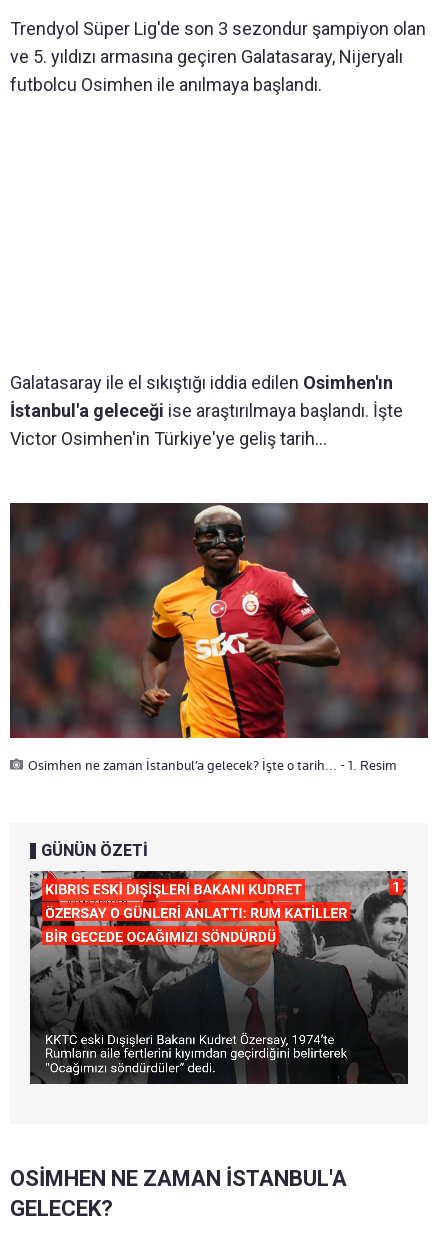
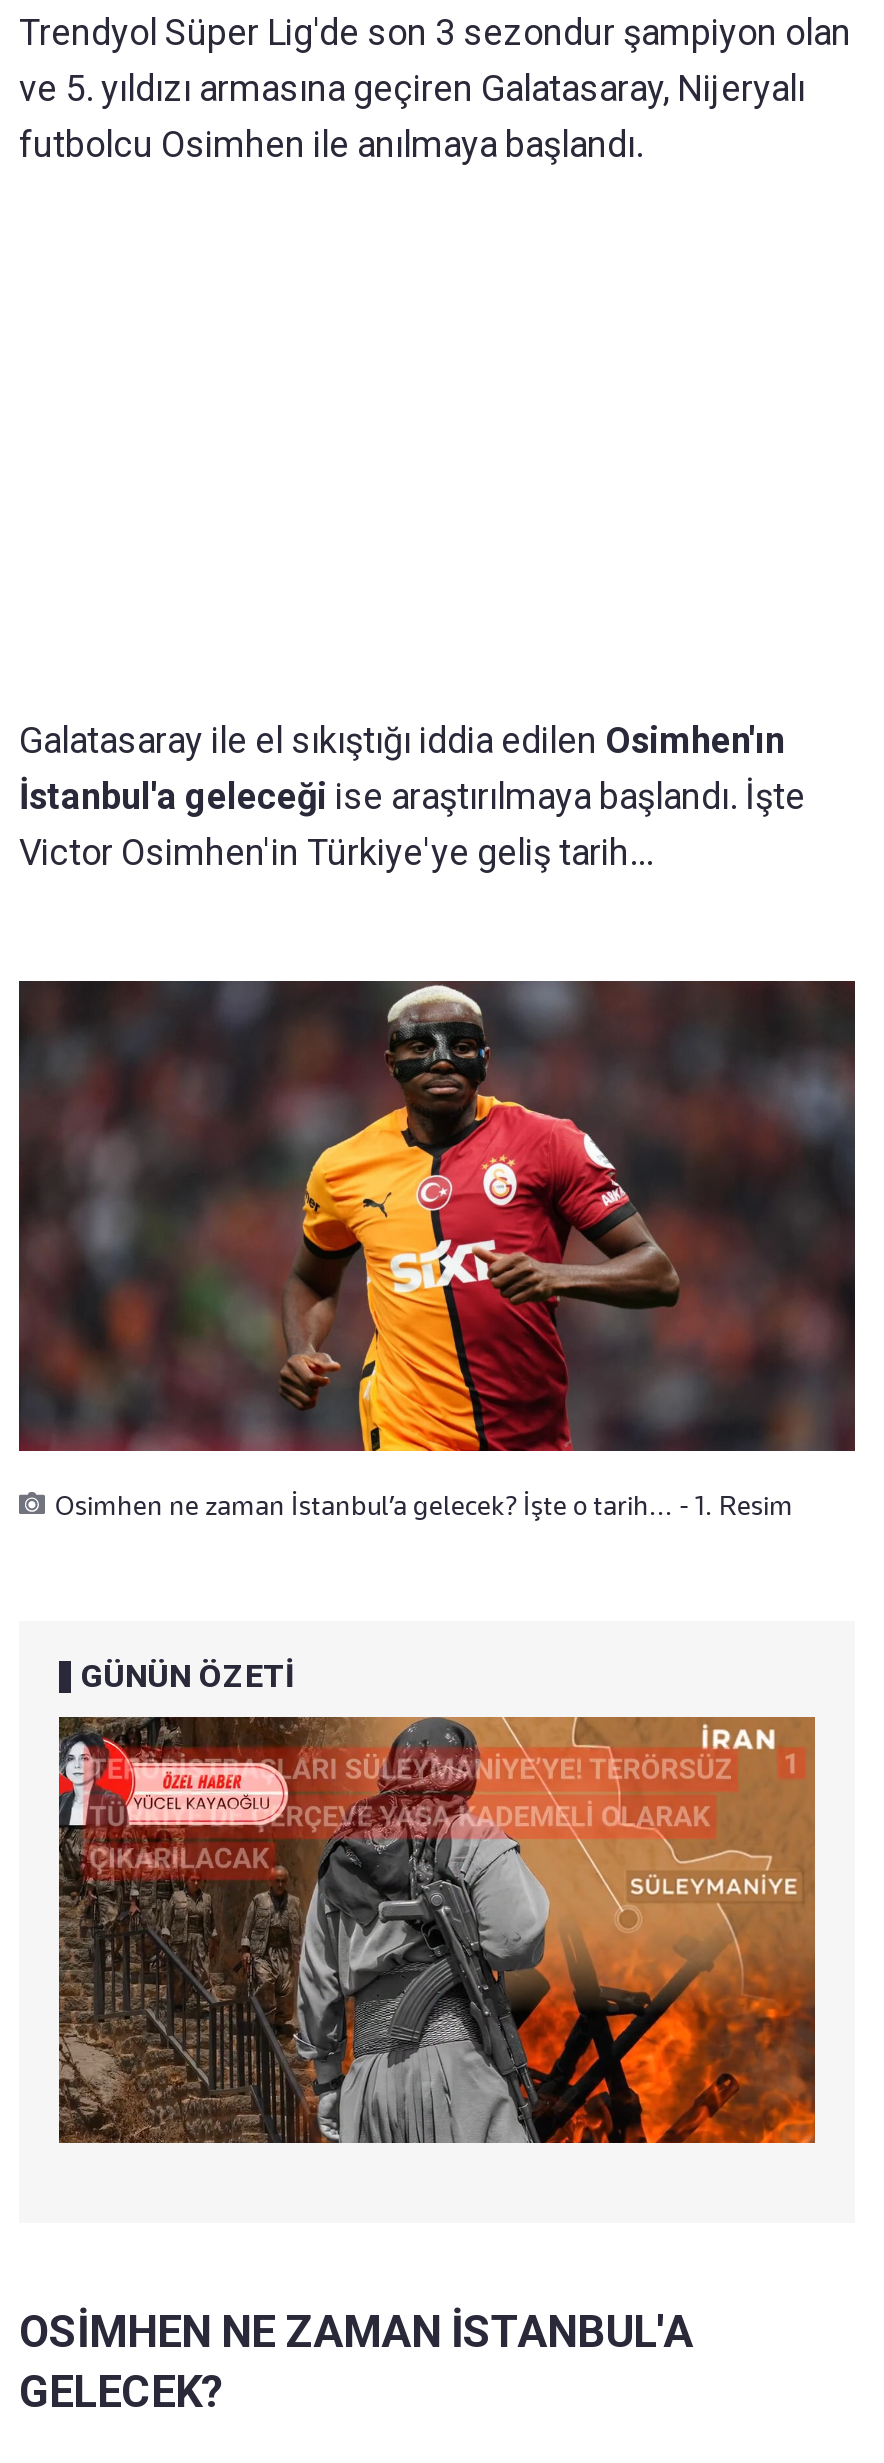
[29,870,409,1085] [image] -> [57,1715,817,2145] [image]

